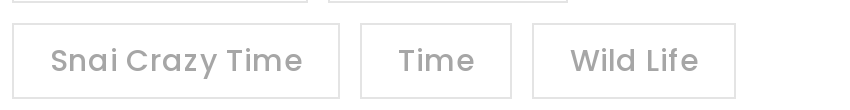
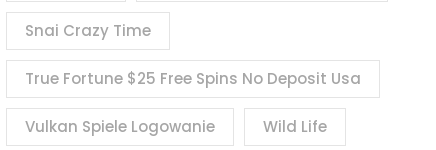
[398,39,474,81] Time -> [25,68,361,137] True Fortune $25 Free Spins No Deposit Usa | Vulkan Spiele Logowanie

